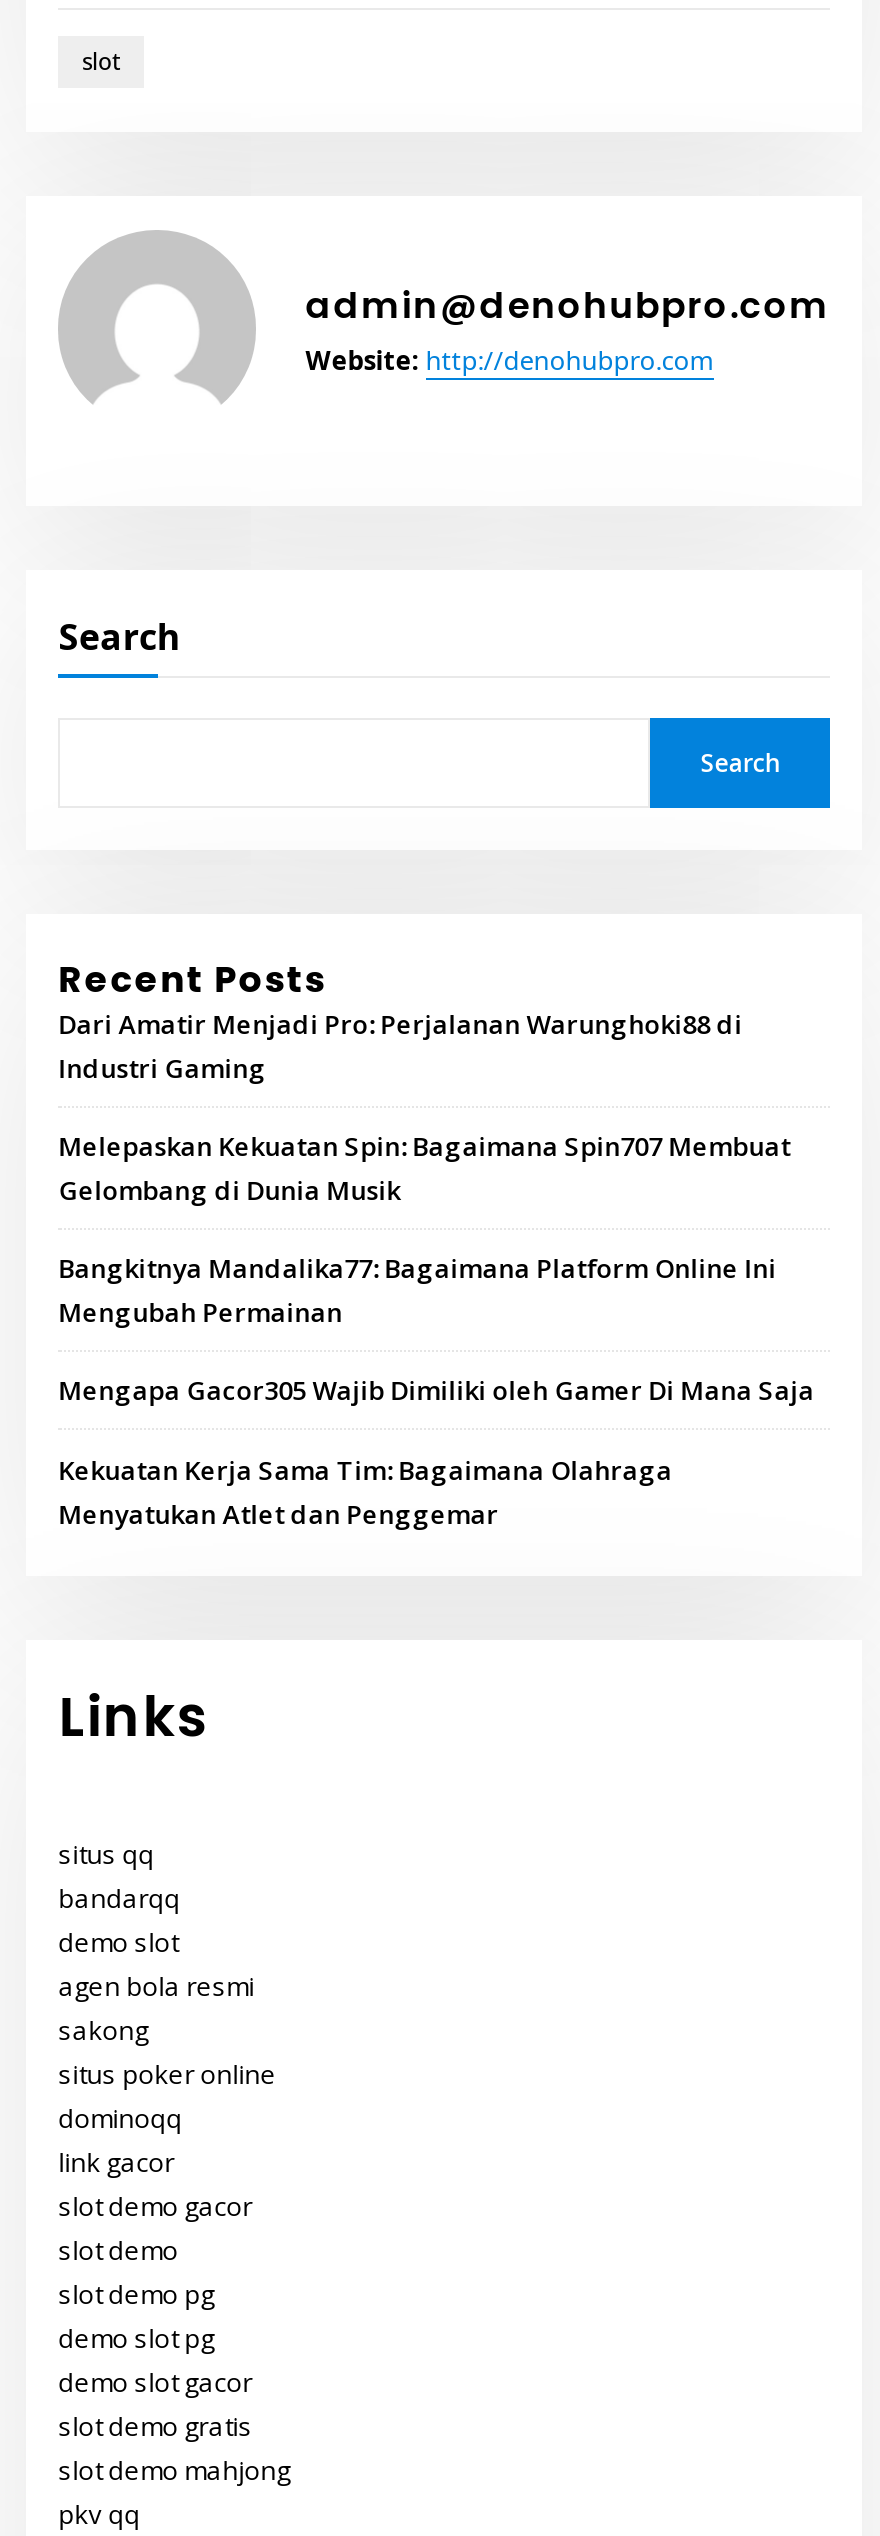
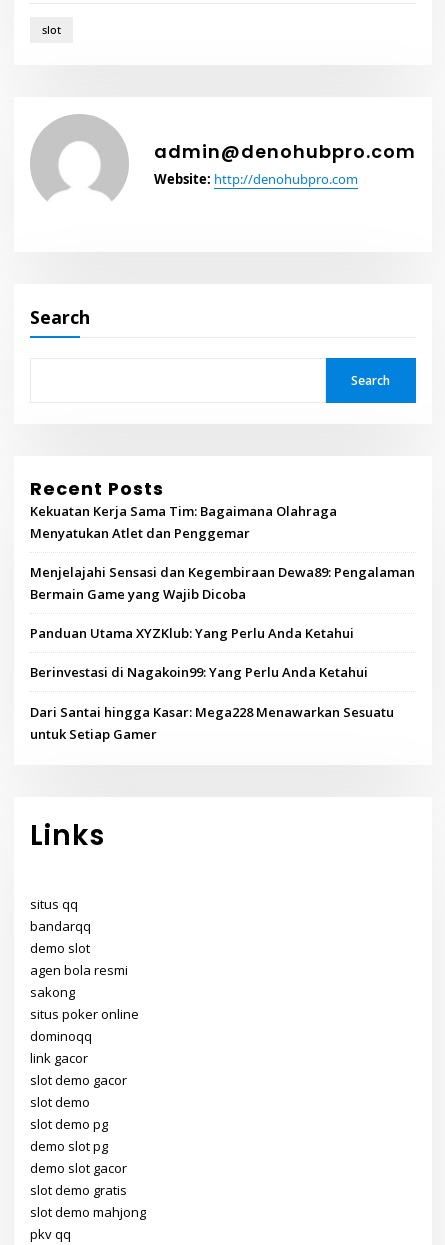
[58,1005,814,1409] Dari Amatir Menjadi Pro: Perjalanan Warunghoki88 di | Industri Gaming | Melepaskan Kekuatan Spin: Bagaimana Spin707 Membuat | Gelombang di Dunia Musik | Bangkitnya Mandalika77: Bagaimana Platform Online Ini | Mengubah Permainan | Mengapa Gacor305 Wajib Dimiliki oleh Gamer Di Mana Saja -> none
moved [58,1451,672,1531] -> [30,502,337,542]: Kekuatan Kerja Sama Tim: Bagaimana Olahraga | Menyatukan Atlet dan Penggemar
none -> [30,563,415,743] Menjelajahi Sensasi dan Kegembiraan Dewa89: Pengalaman | Bermain Game yang Wajib Dicoba | Panduan Utama XYZKlub: Yang Perlu Anda Ketahui | Berinvestasi di Nagakoin99: Yang Perlu Anda Ketahui | Dari Santai hingga Kasar: Mega228 Menawarkan Sesuatu | untuk Setiap Gamer

